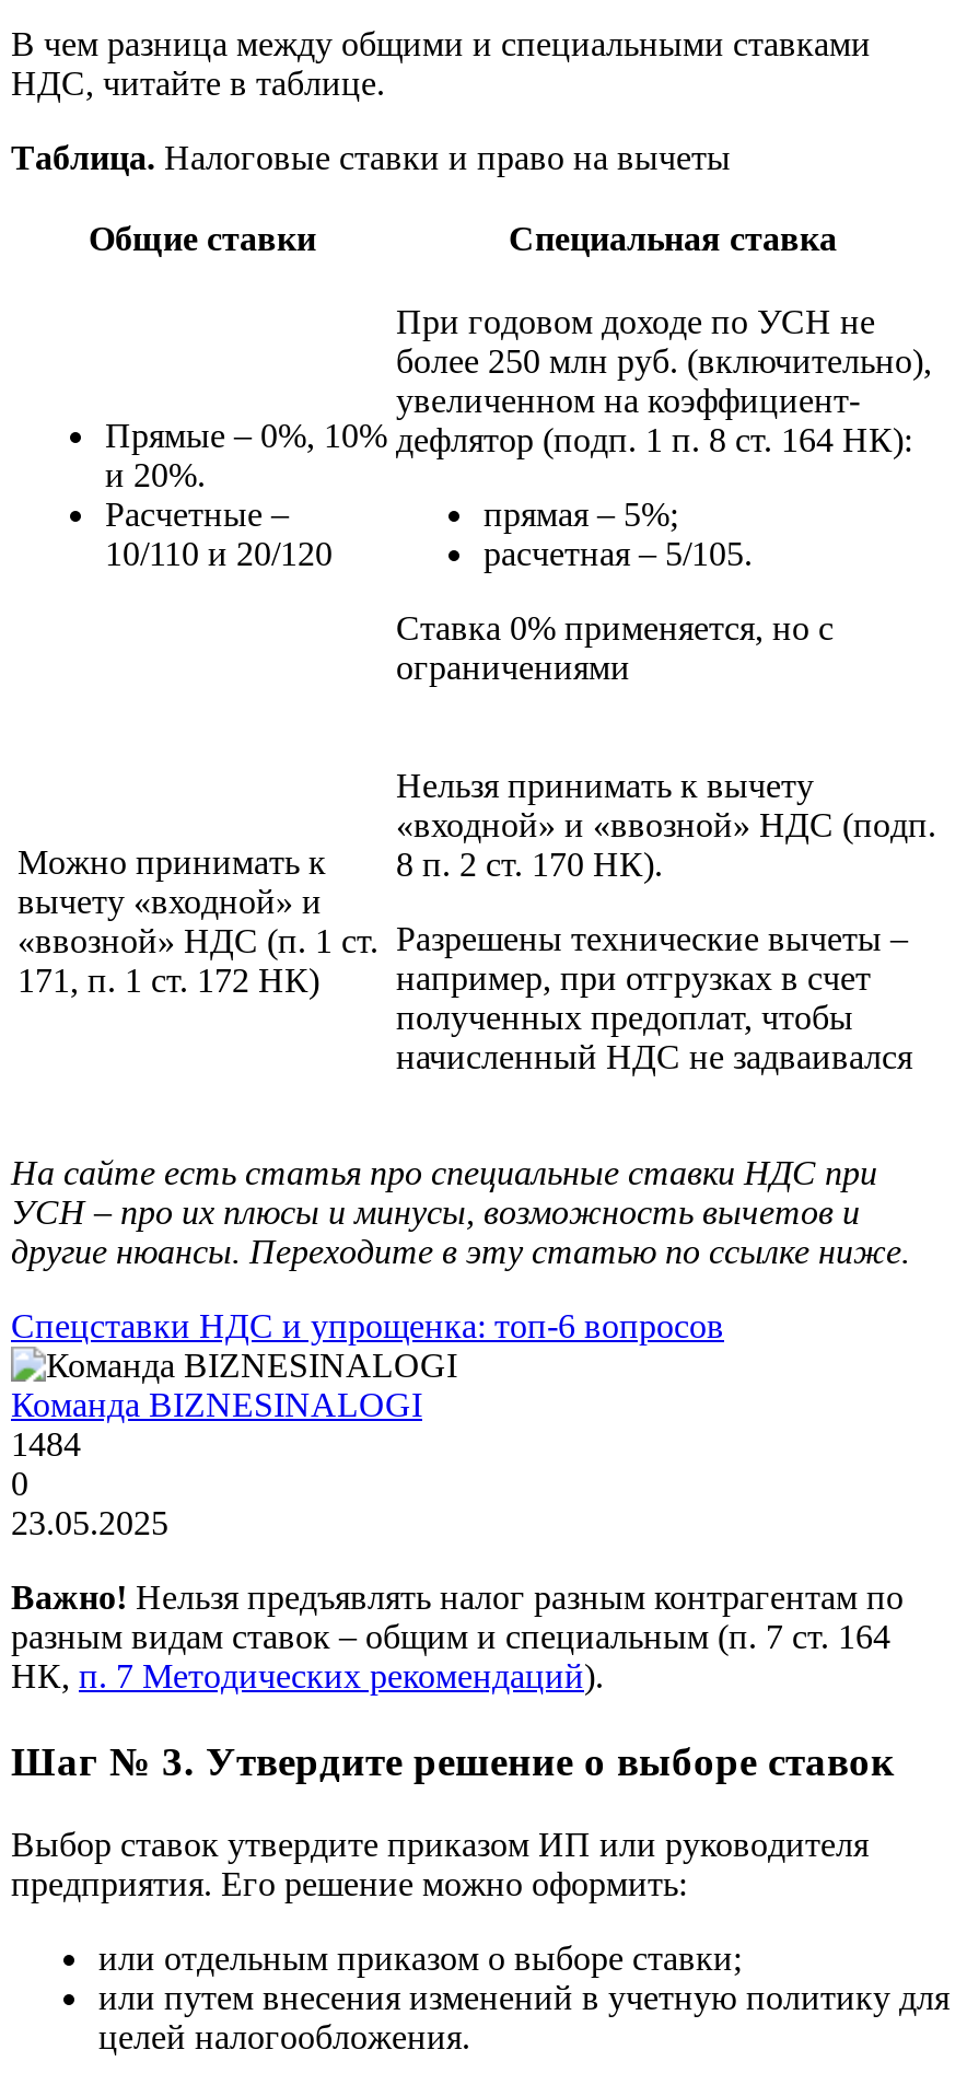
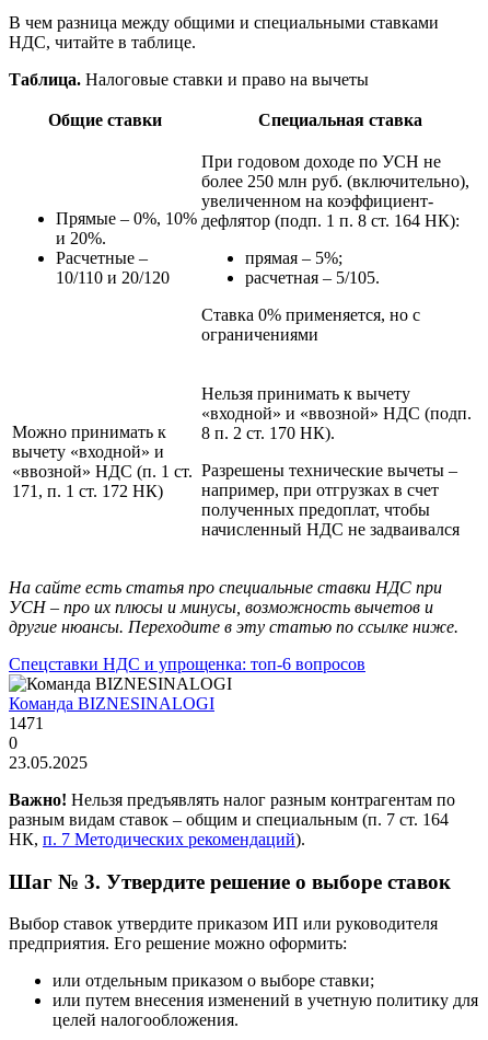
[11,1425,81,1463] 1484 -> [9,714,44,732] 1471

